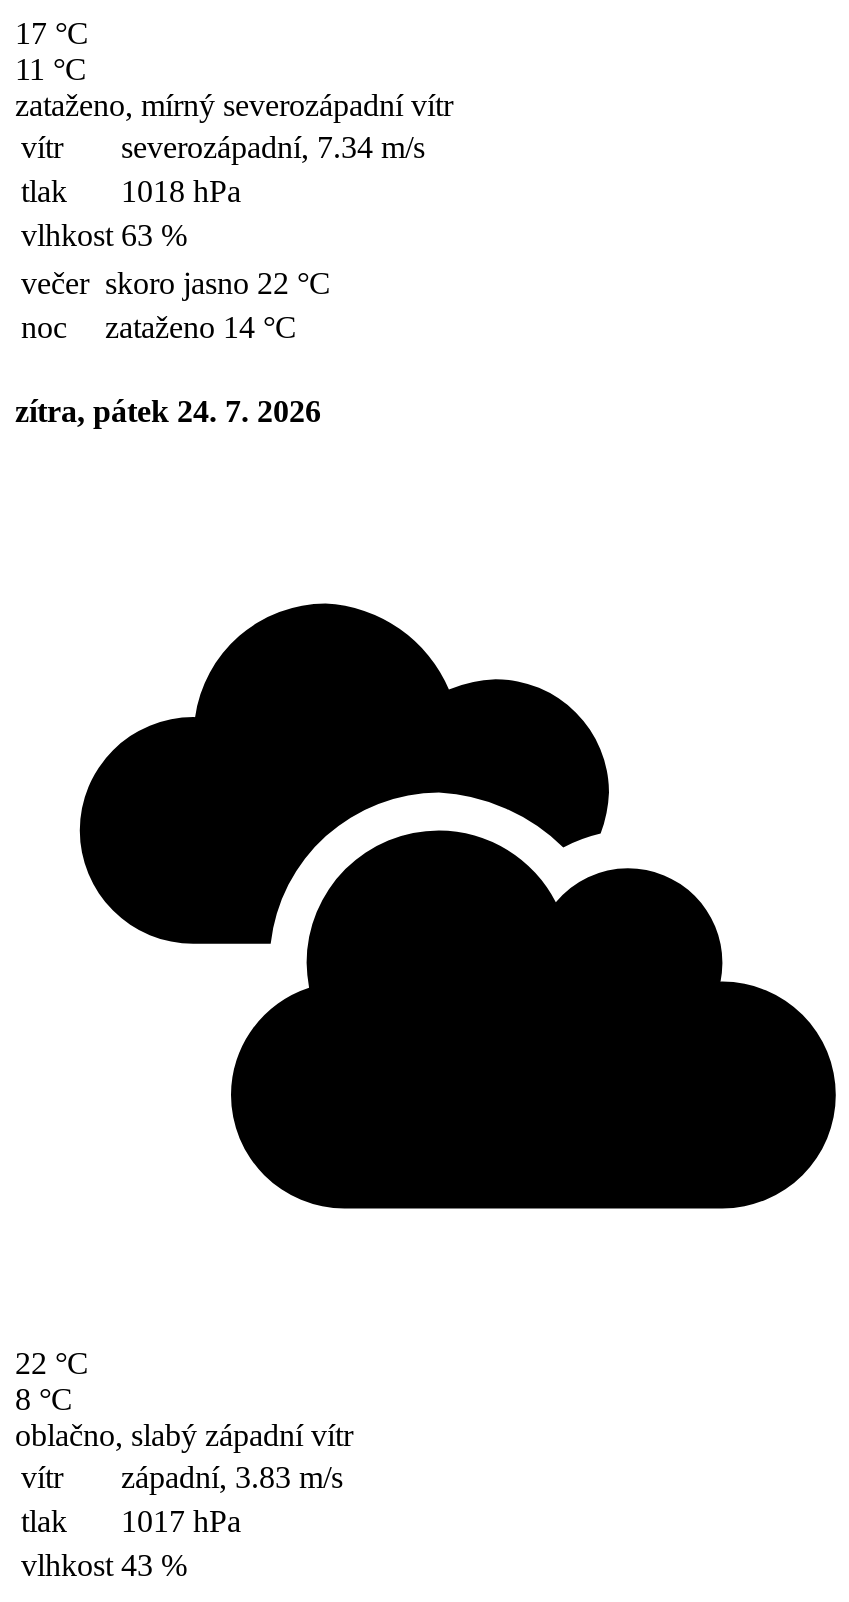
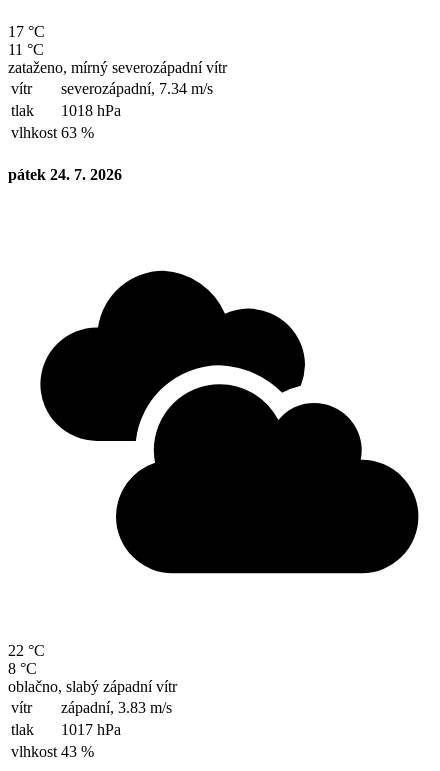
[15,266,331,429] večer skoro jasno 22 °C | noc | zataženo 14 °C | zítra, pátek 24. 7. 2026 -> [8,166,122,183] pátek 24. 7. 2026

